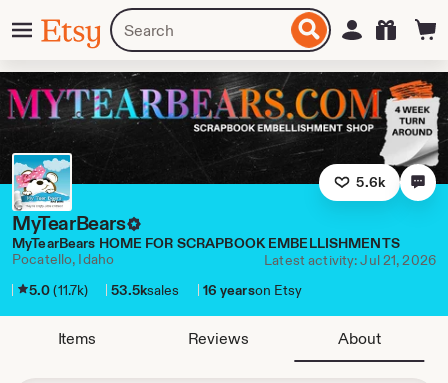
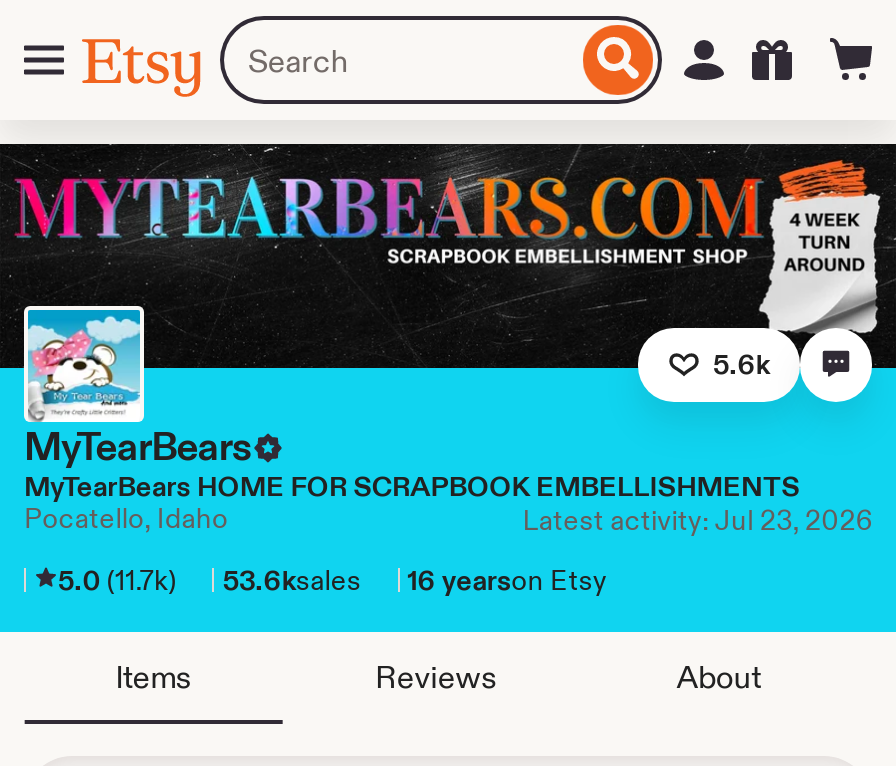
[264,251,436,269] Latest activity: Jul 21, 2026 -> [522,502,872,538] Latest activity: Jul 23, 2026
[29,281,303,299] 5.0 (11.7k) 53.5ksales 16 yearson Etsy -> [58,562,607,598] 5.0 (11.7k) 53.6ksales 16 yearson Etsy

